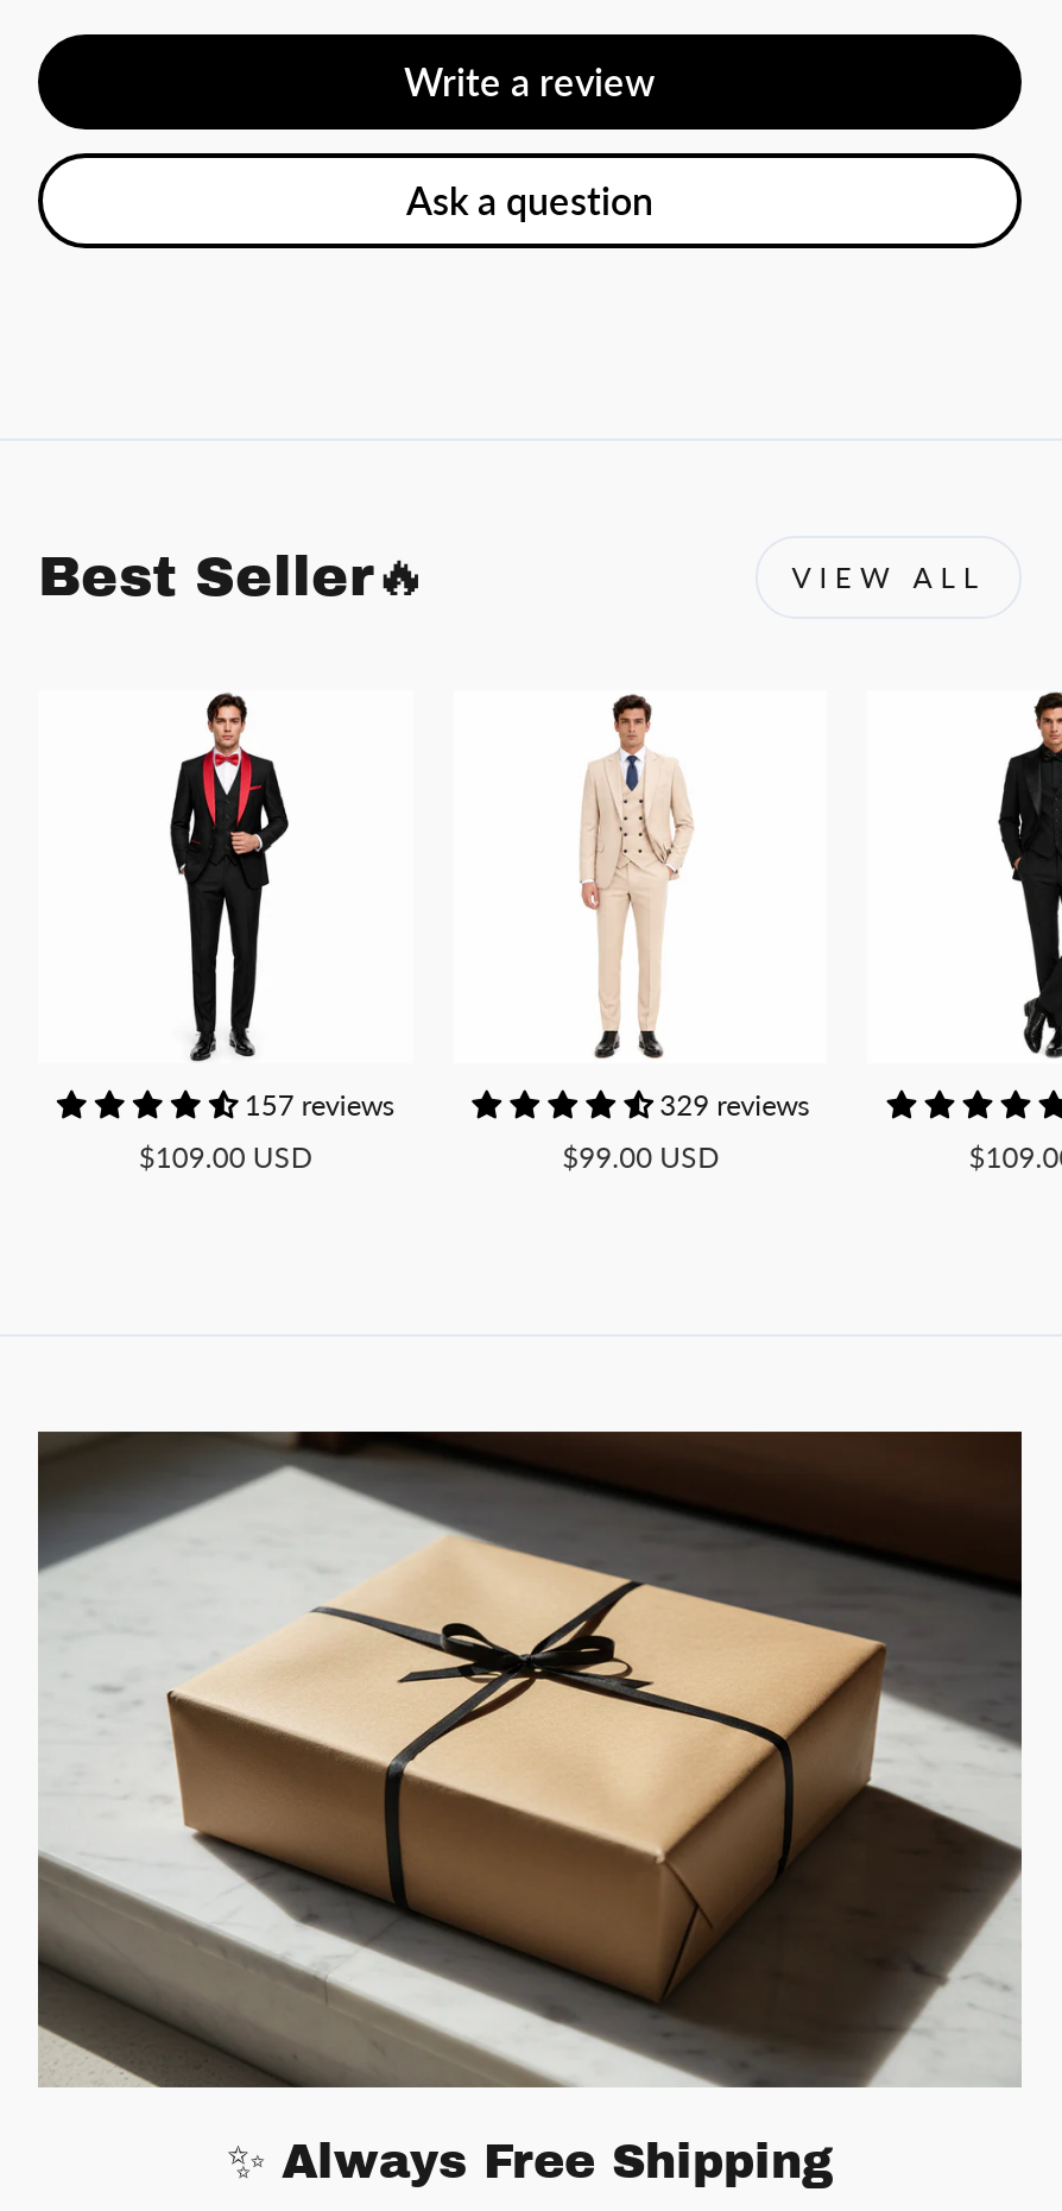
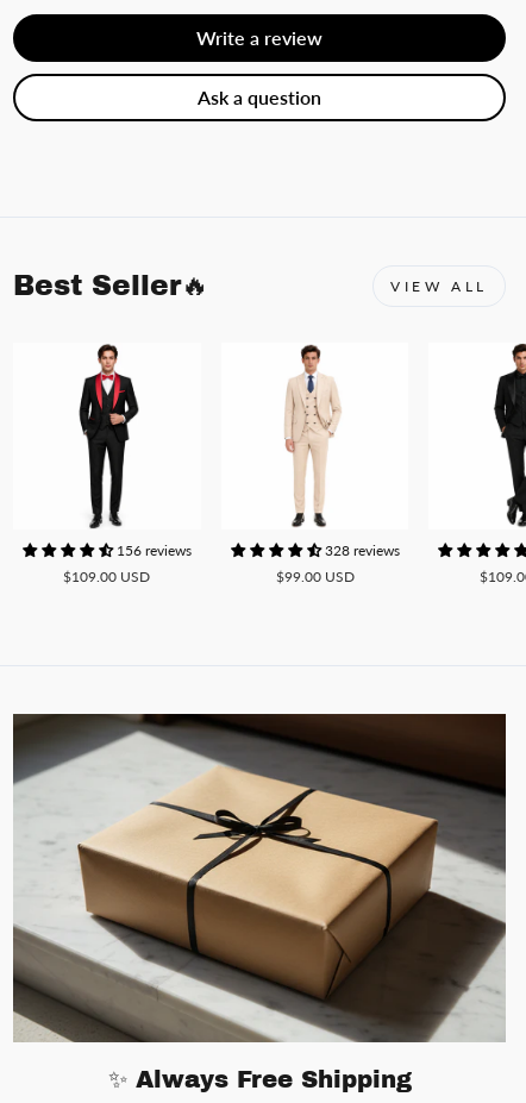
[244,1088,394,1124] 157 reviews -> [117,542,191,560] 156 reviews
[660,1088,809,1124] 329 reviews -> [324,542,399,560] 328 reviews

